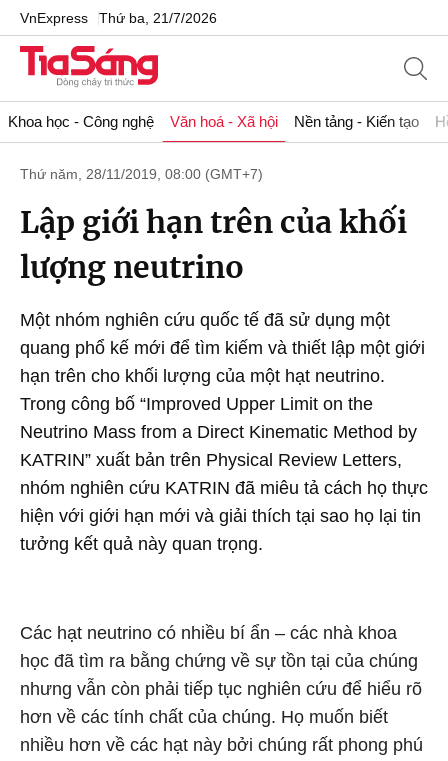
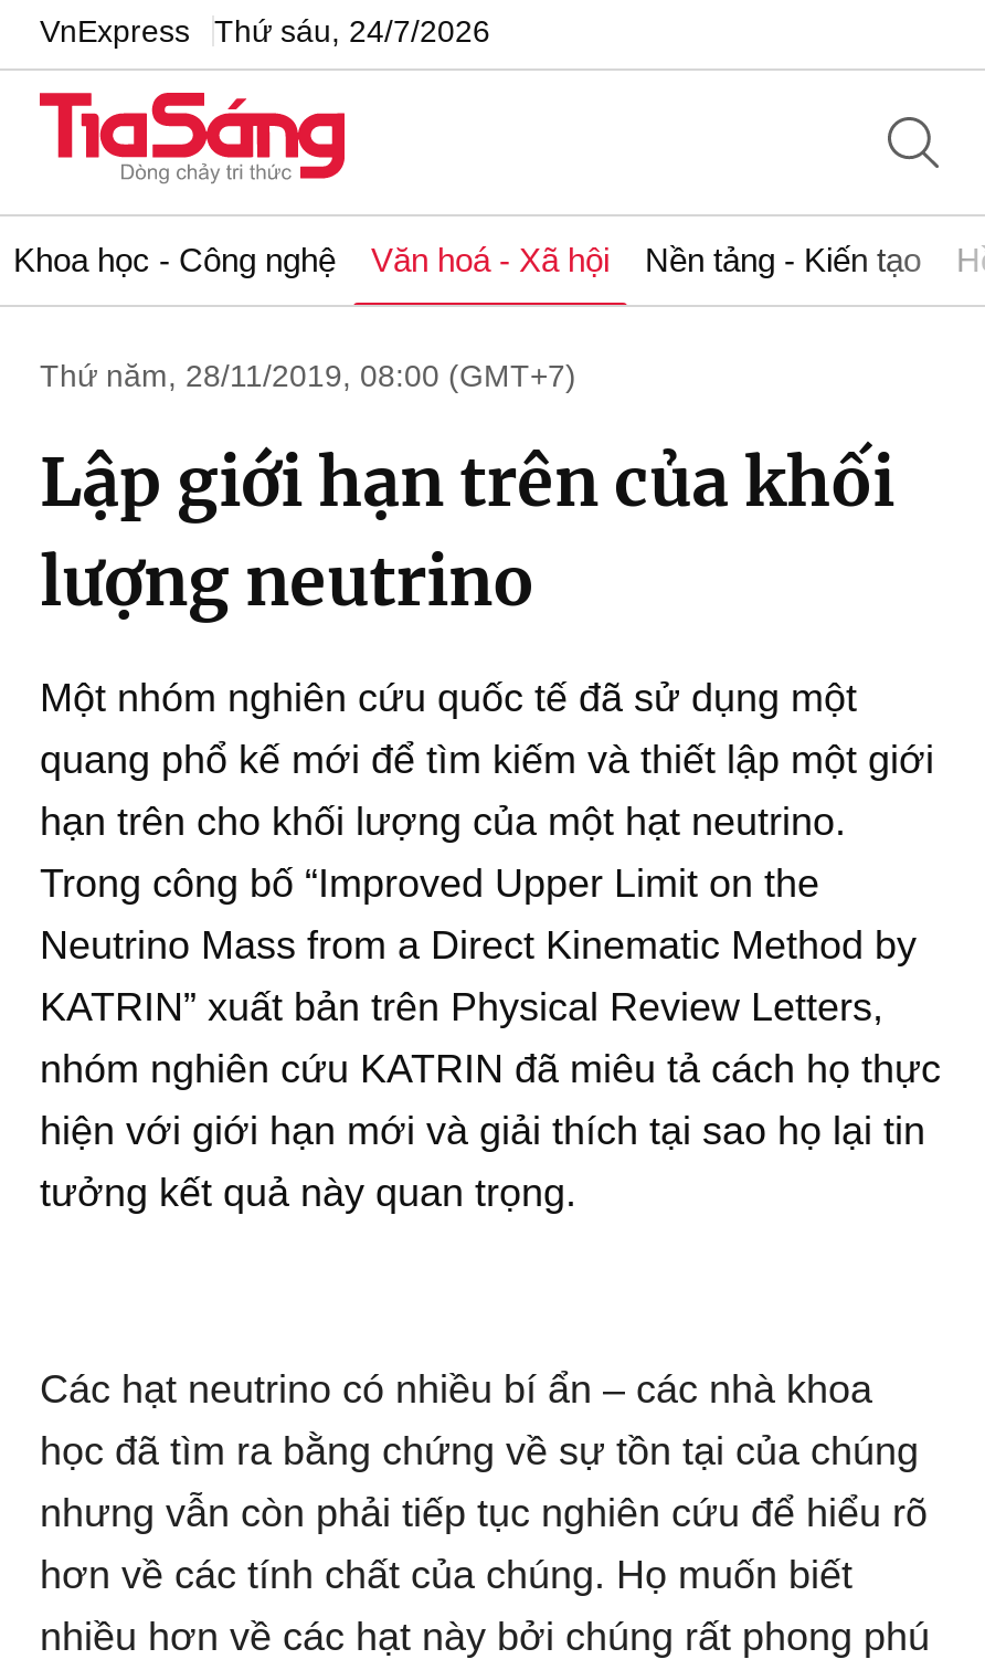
[20,9,217,25] VnExpress Thứ ba, 21/7/2026 -> [40,12,490,47] VnExpress Thứ sáu, 24/7/2026

